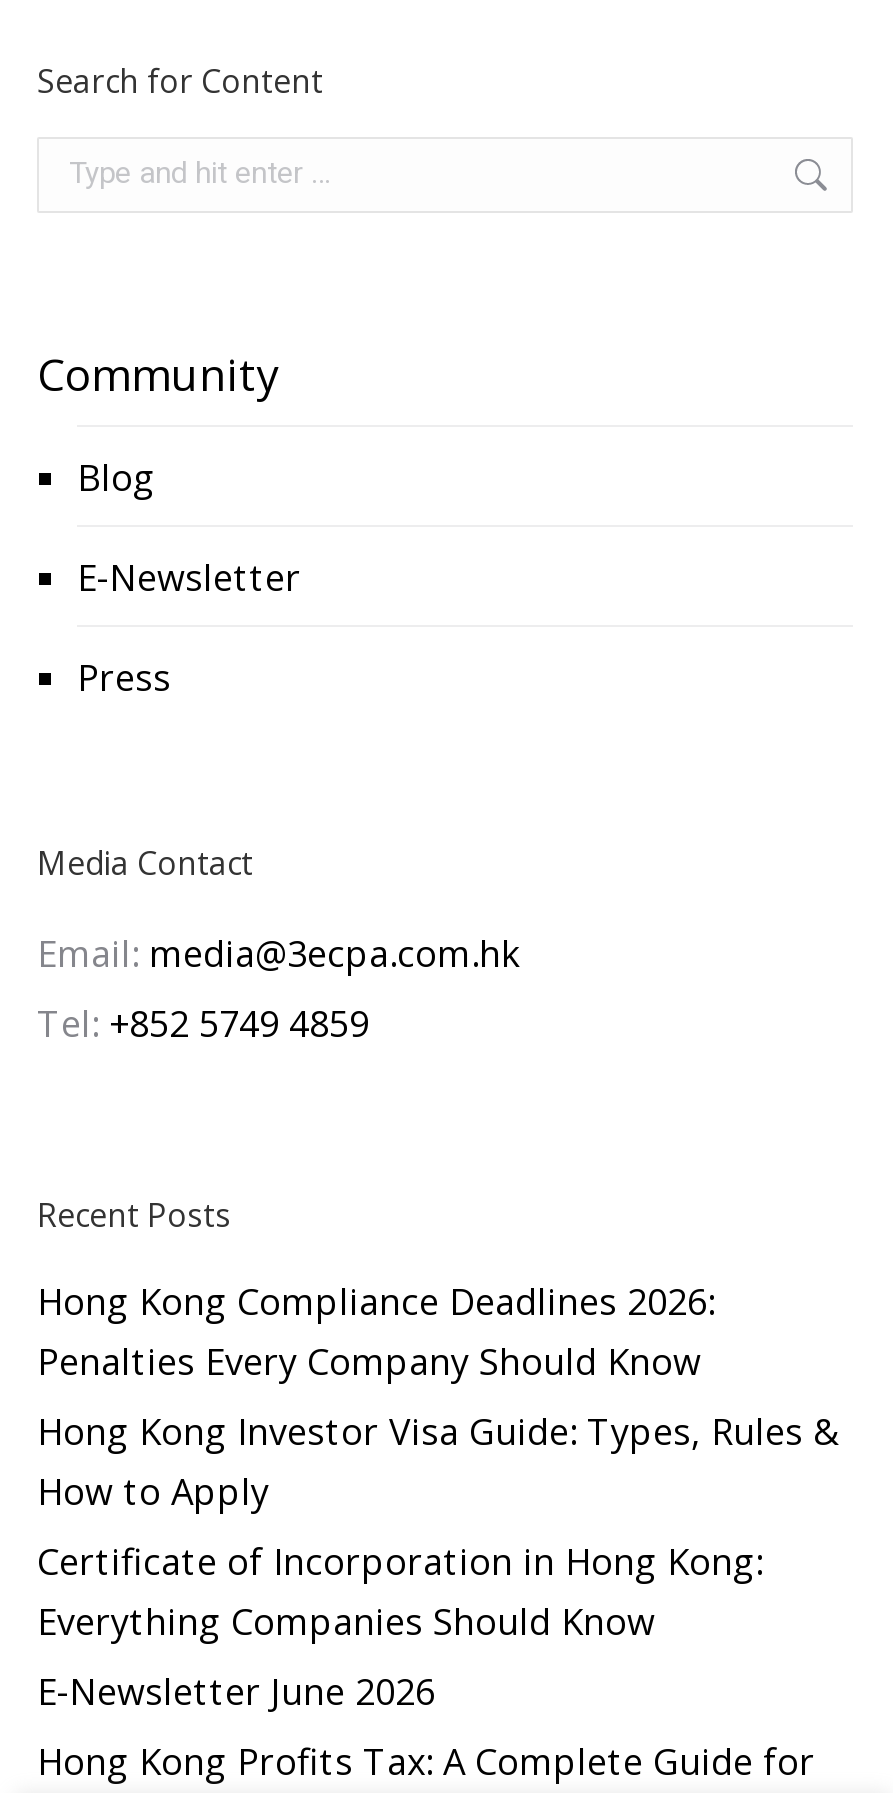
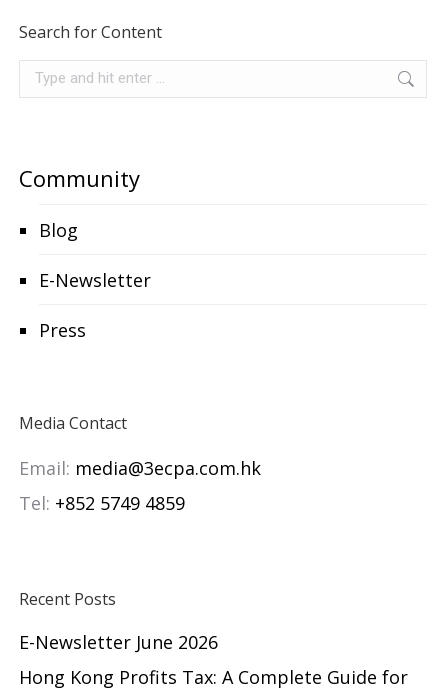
[37,1276,839,1644] Hong Kong Compliance Deadlines 2026: | Penalties Every Company Should Know | Hong Kong Investor Visa Guide: Types, Rules & | How to Apply | Certificate of Incorporation in Hong Kong: | Everything Companies Should Know -> none

